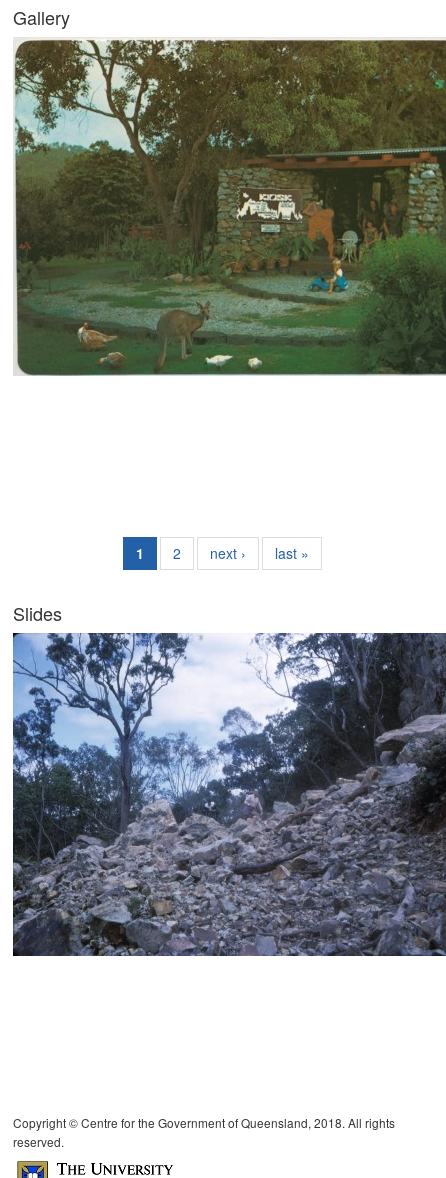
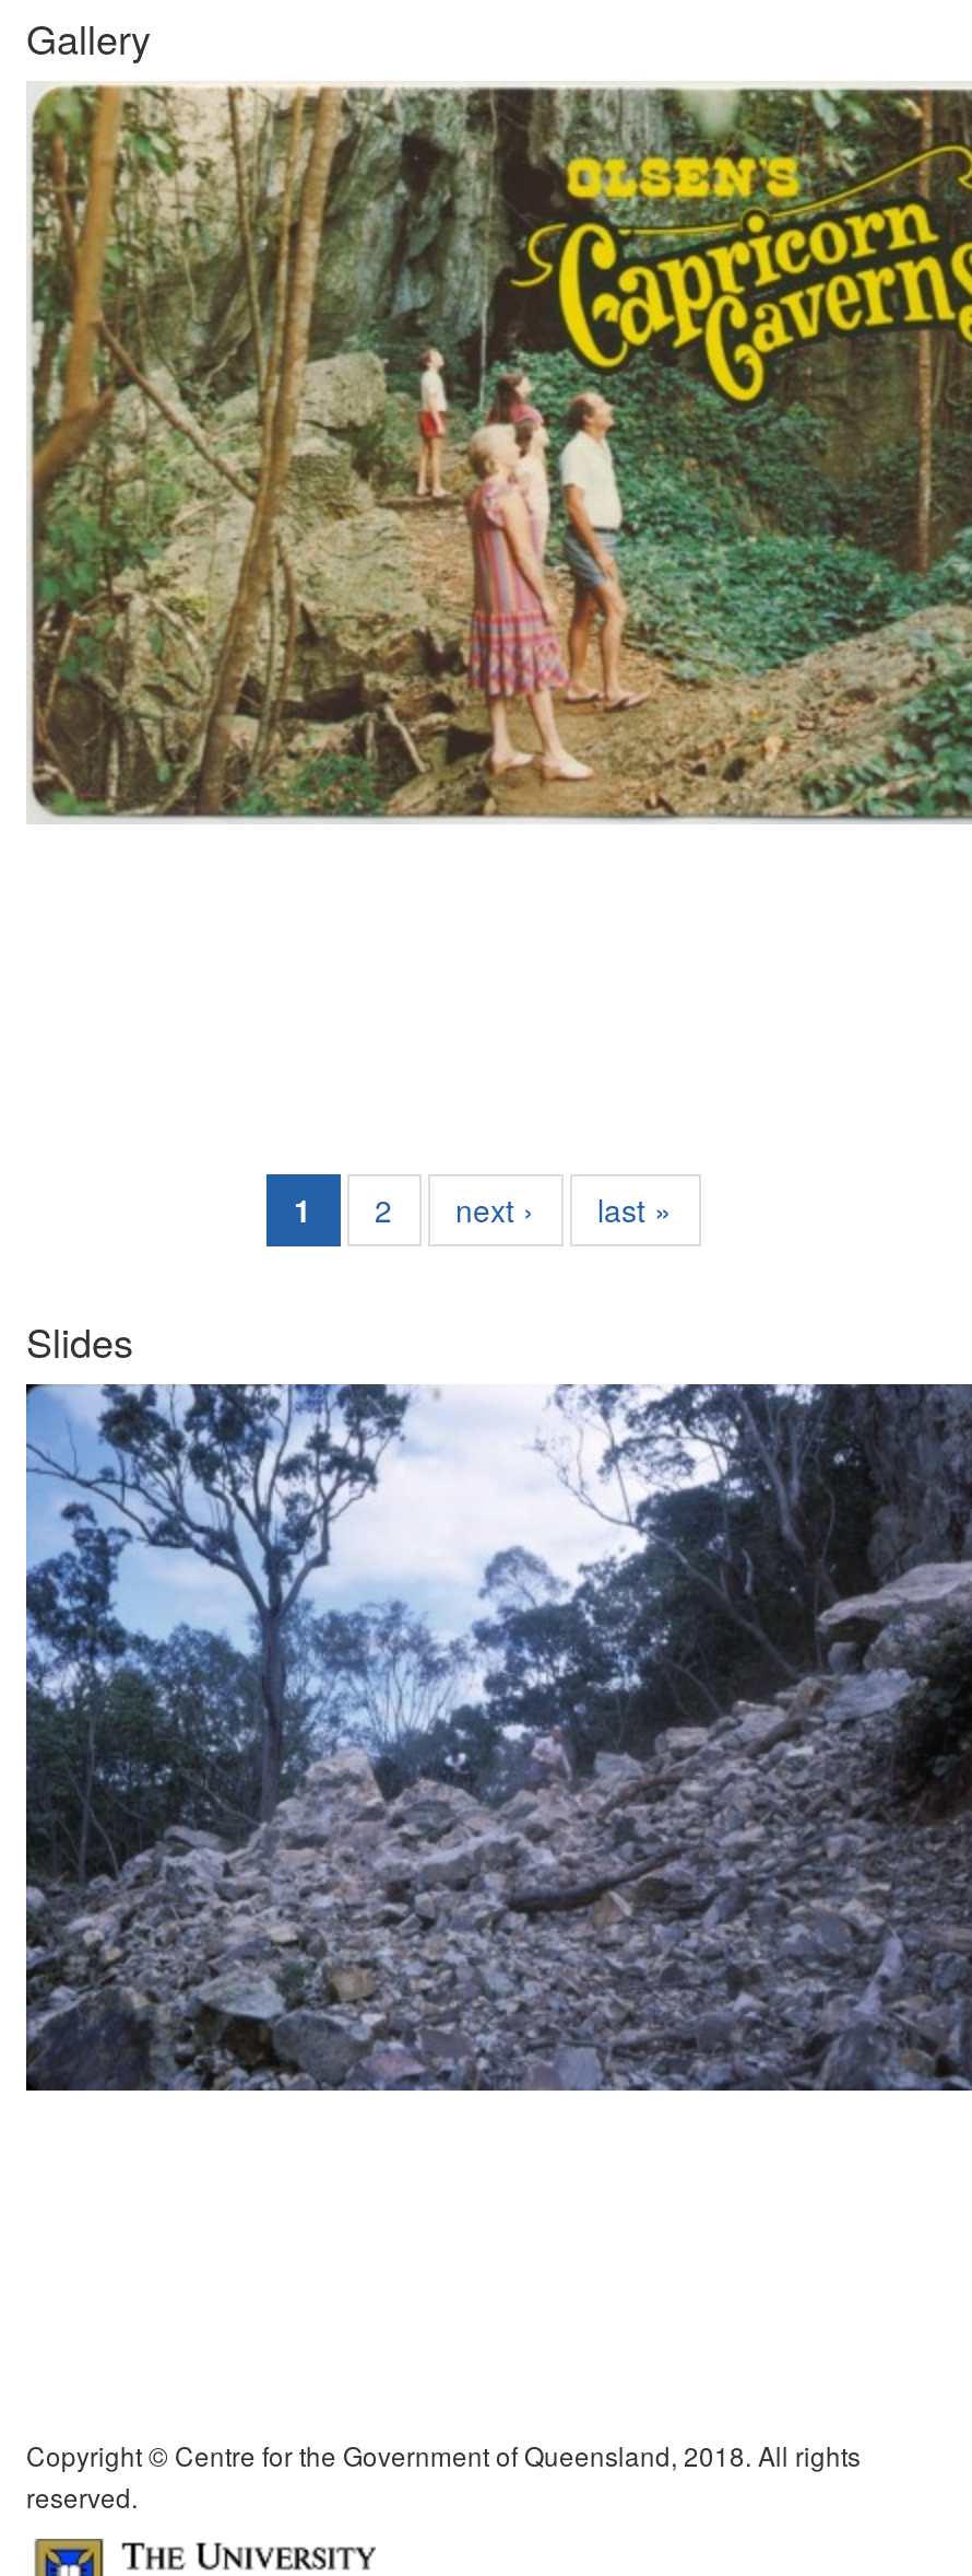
[15,39,443,376] [image] -> [31,83,965,820] [image]

